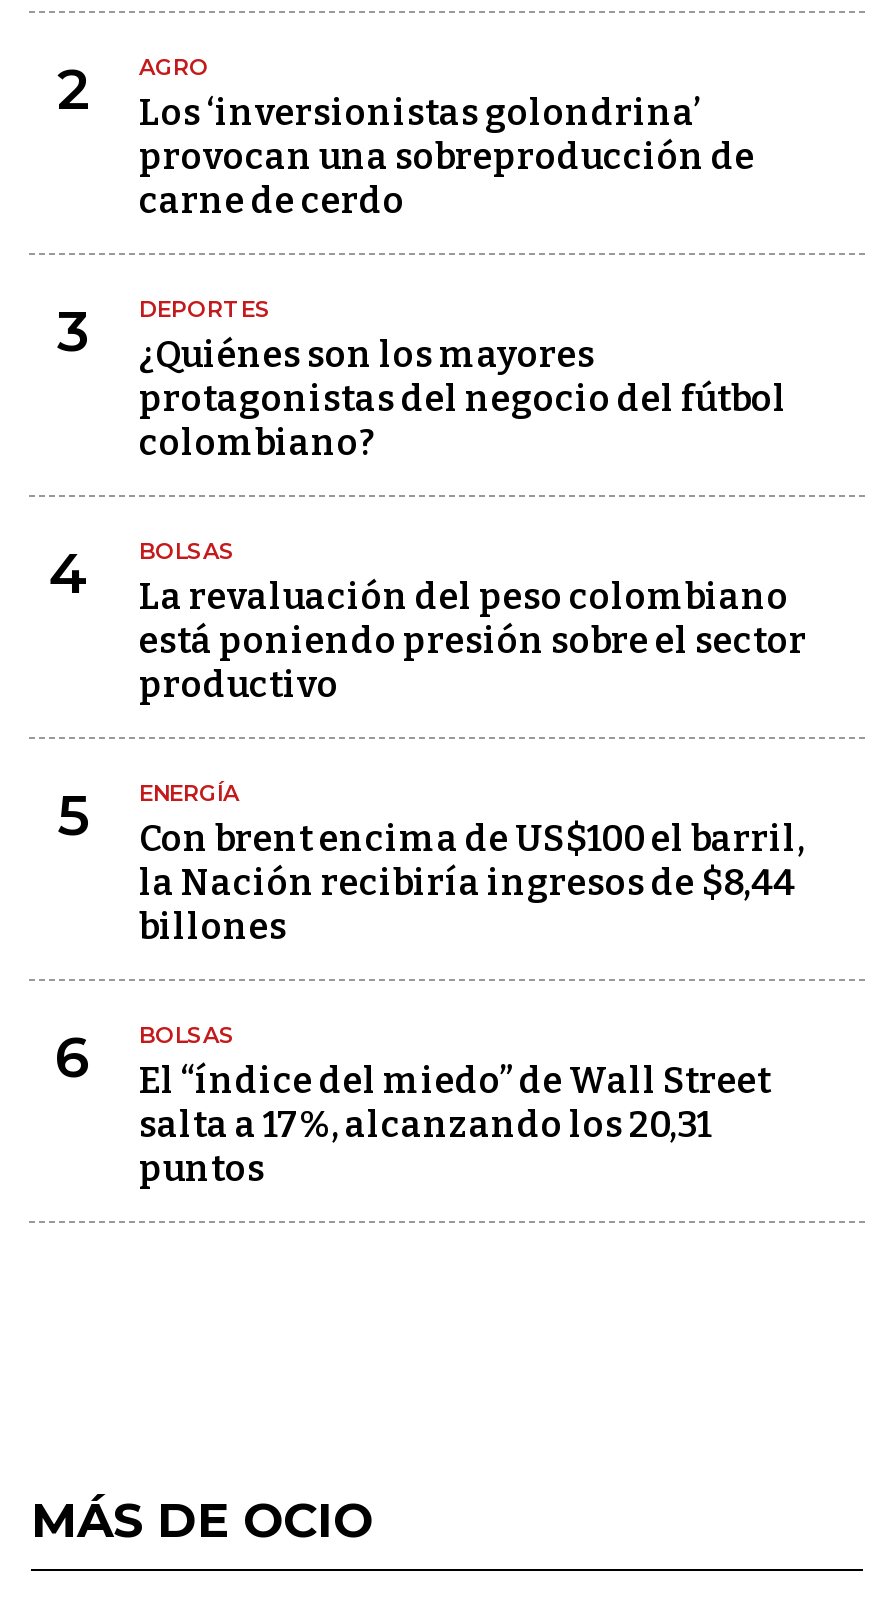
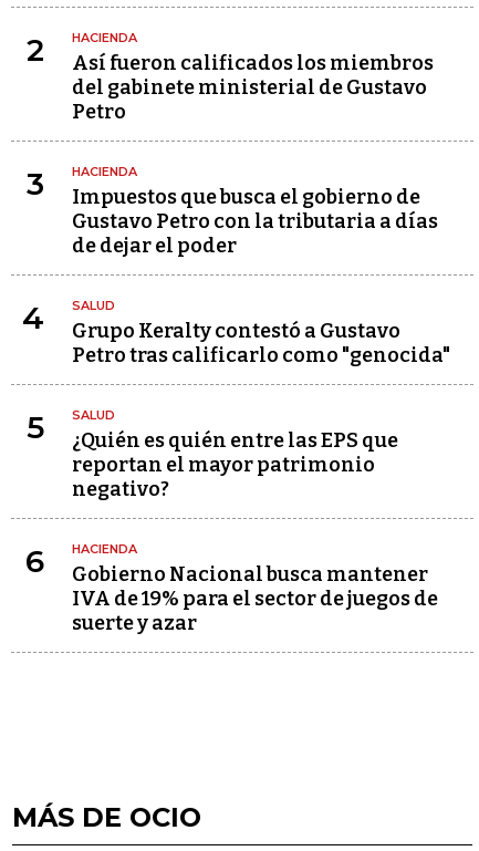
[139,53,755,223] AGRO | Los ‘inversionistas golondrina’ | provocan una sobreproducción de | carne de cerdo -> [72,30,434,124] HACIENDA | Así fueron calificados los miembros | del gabinete ministerial de Gustavo | Petro
[139,295,787,465] DEPORTES | ¿Quiénes son los mayores | protagonistas del negocio del fútbol | colombiano? -> [72,164,438,258] HACIENDA | Impuestos que busca el gobierno de | Gustavo Petro con la tributaria a días | de dejar el poder
[139,537,807,707] BOLSAS | La revaluación del peso colombiano | está poniendo presión sobre el sector | productivo -> [72,298,450,367] SALUD | Grupo Keralty contestó a Gustavo | Petro tras calificarlo como "genocida"
[139,779,805,949] ENERGÍA | Con brent encima de US$100 el barril, | la Nación recibiría ingresos de $8,44 | billones -> [72,407,398,501] SALUD | ¿Quién es quién entre las EPS que | reportan el mayor patrimonio | negativo?
[139,1021,771,1191] BOLSAS | El “índice del miedo” de Wall Street | salta a 17%, alcanzando los 20,31 | puntos -> [72,541,438,635] HACIENDA | Gobierno Nacional busca mantener | IVA de 19% para el sector de juegos de | suerte y azar

